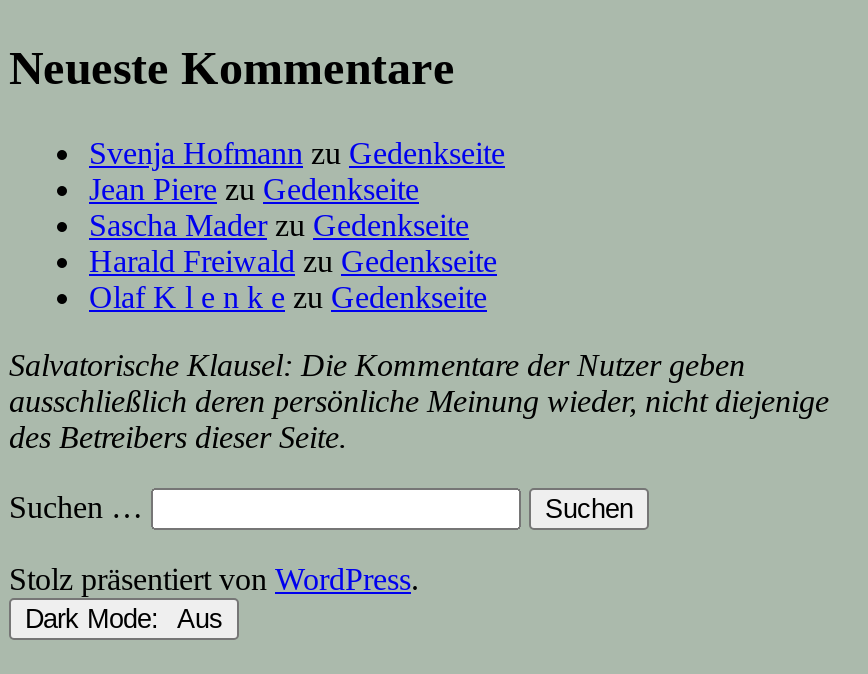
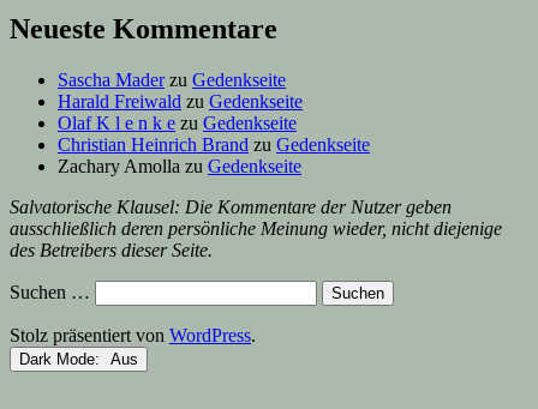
[89,136,505,206] Svenja Hofmann zu Gedenkseite | Jean Piere zu Gedenkseite -> none
moved [89,208,497,314] -> [58,70,303,133]: Sascha Mader zu Gedenkseite | Harald Freiwald zu Gedenkseite | Olaf K l e n k e zu Gedenkseite
none -> [58,135,370,177] Christian Heinrich Brand zu Gedenkseite | Zachary Amolla zu Gedenkseite

